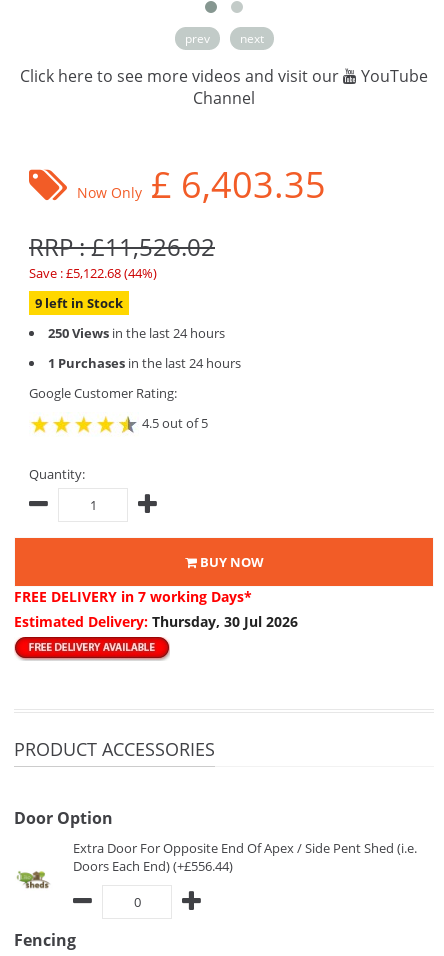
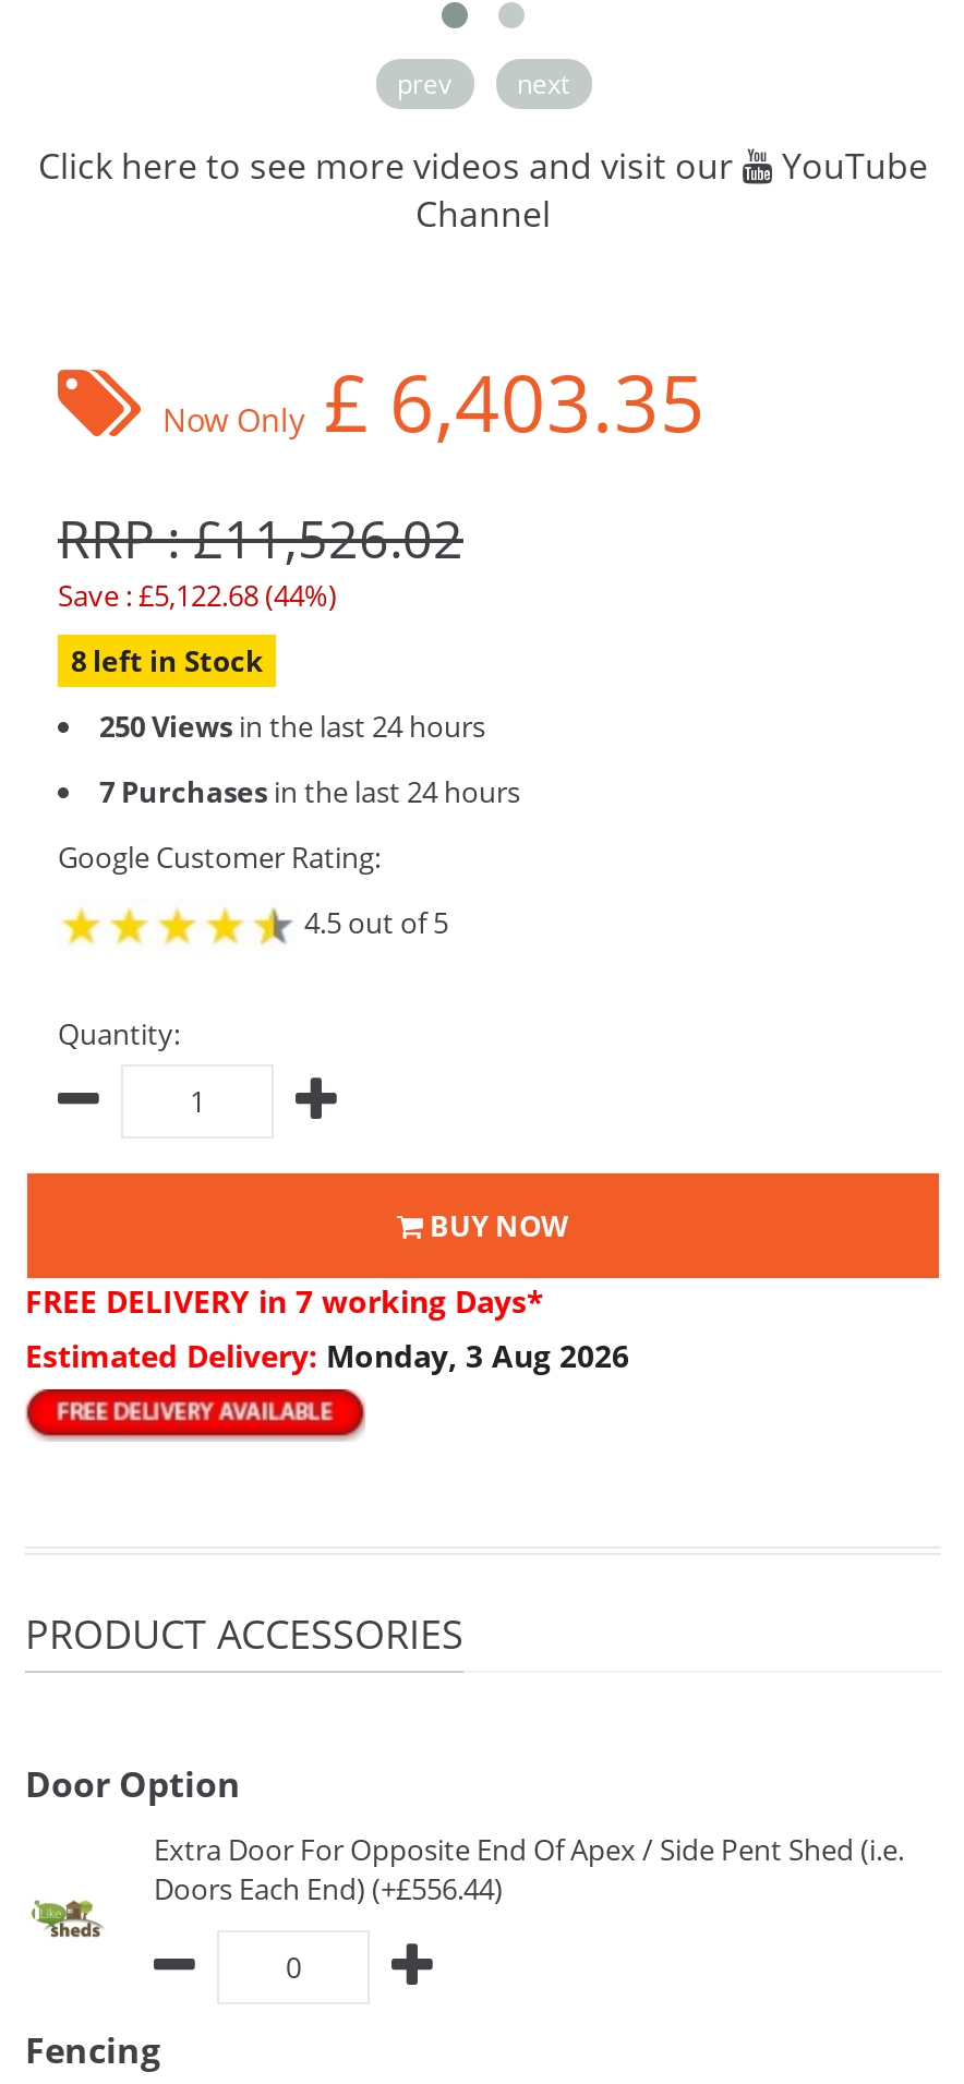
[35,294,123,312] 9 left in Stock -> [71,641,263,680] 8 left in Stock
[48,354,241,372] 1 Purchases in the last 24 hours -> [99,772,520,811] 7 Purchases in the last 24 hours
[14,612,298,631] Estimated Delivery: Thursday, 30 Jul 2026 -> [25,1335,629,1376] Estimated Delivery: Monday, 3 Aug 2026

